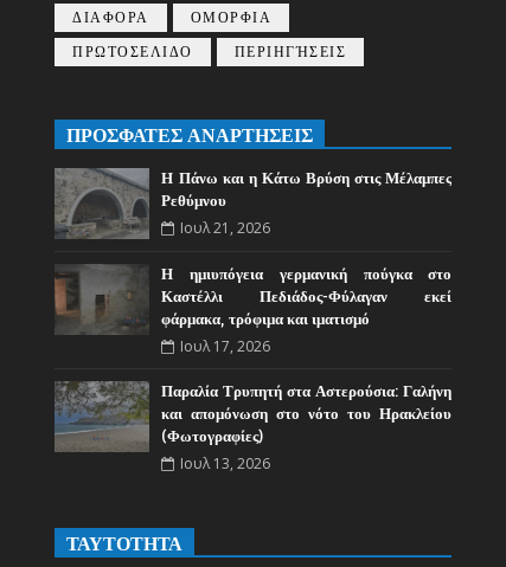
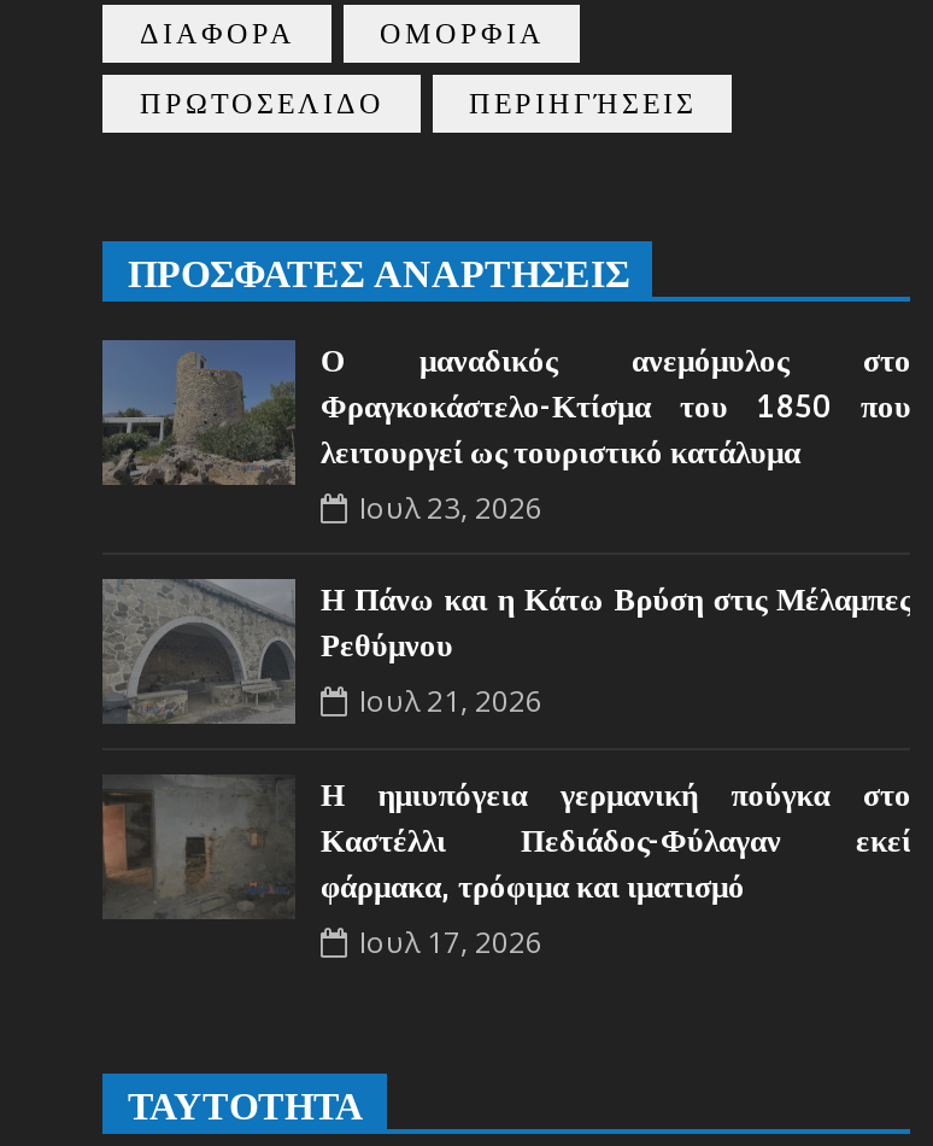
none -> [102,340,911,528] [image] | Ο μαναδικός ανεμόμυλος στο | Φραγκοκάστελο-Κτίσμα του 1850 που | λειτουργεί ως τουριστικό κατάλυμα | Ιουλ 23, 2026
moved [53,167,452,356] -> [100,577,911,963]: [image] | Η Πάνω και η Κάτω Βρύση στις Μέλαμπες | Ρεθύμνου | Ιουλ 21, 2026 | Η ημιυπόγεια γερμανική πούγκα στο | Καστέλλι Πεδιάδος-Φύλαγαν εκεί | φάρμακα, τρόφιμα και ιματισμό | Ιουλ 17, 2026
[55,381,452,473] [image] | Παραλία Τρυπητή στα Αστερούσια: Γαλήνη | και απομόνωση στο νότο του Ηρακλείου | (Φωτογραφίες) | Ιουλ 13, 2026 -> none

